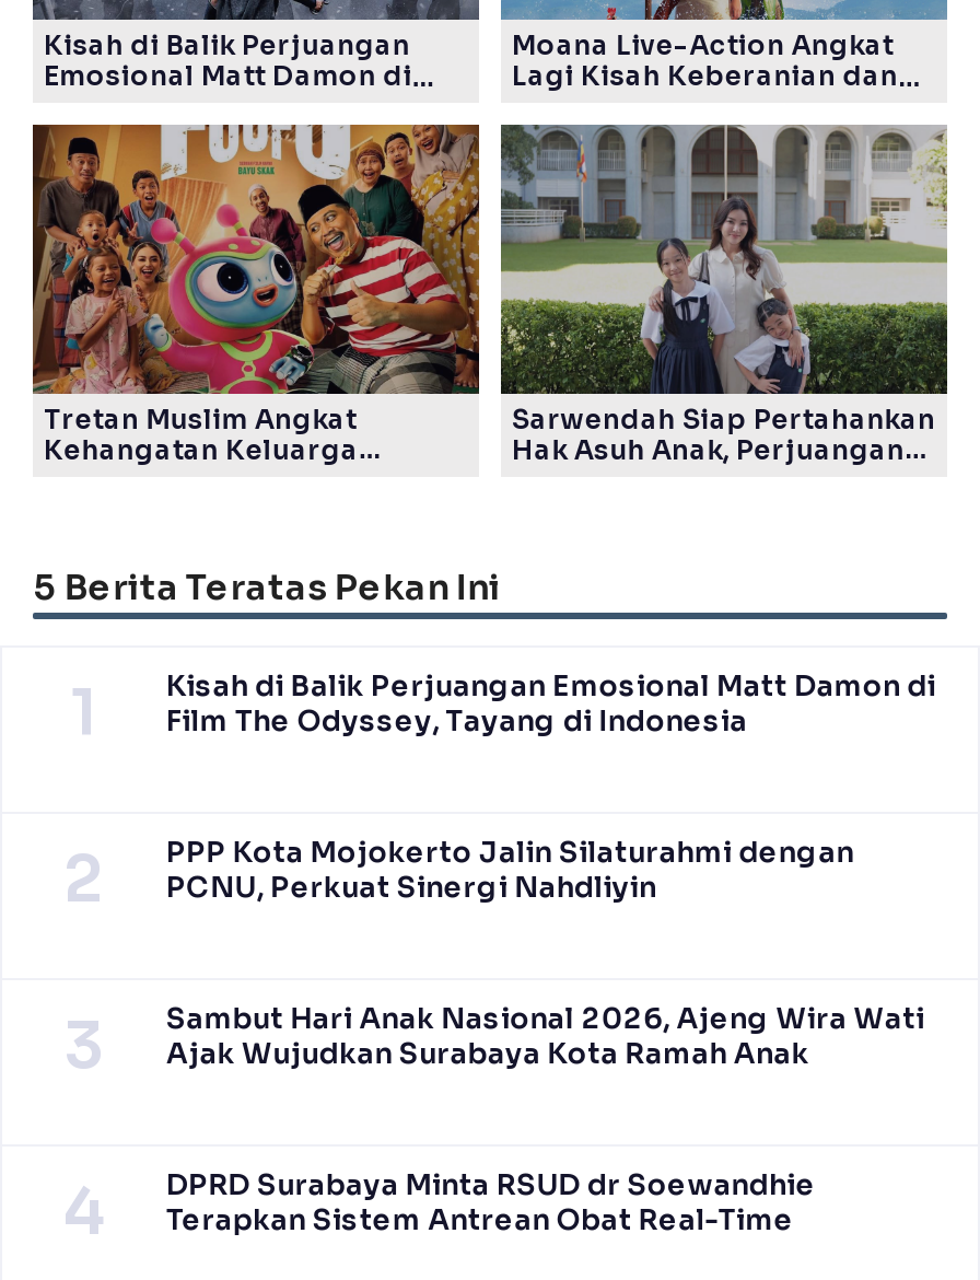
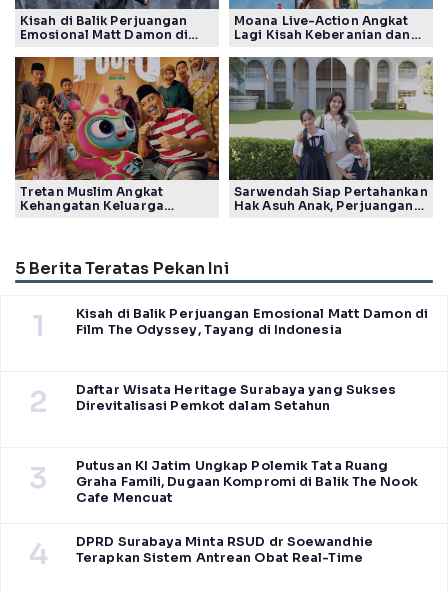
[166,837,854,907] PPP Kota Mojokerto Jalin Silaturahmi dengan | PCNU, Perkuat Sinergi Nahdliyin -> [76,382,396,414] Daftar Wisata Heritage Surabaya yang Sukses | Direvitalisasi Pemkot dalam Setahun
[166,1003,925,1073] Sambut Hari Anak Nasional 2026, Ajeng Wira Wati | Ajak Wujudkan Surabaya Kota Ramah Anak -> [76,458,418,506] Putusan KI Jatim Ungkap Polemik Tata Ruang | Graha Famili, Dugaan Kompromi di Balik The Nook | Cafe Mencuat

